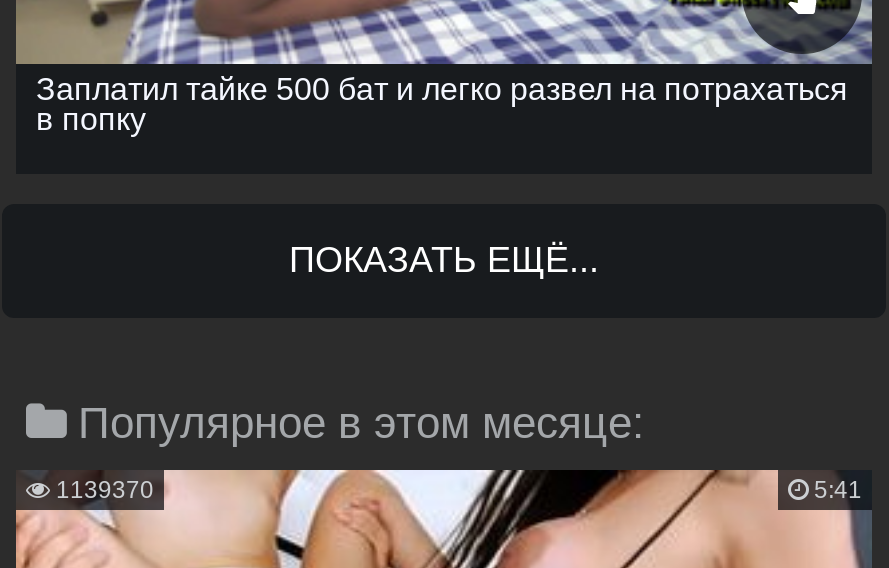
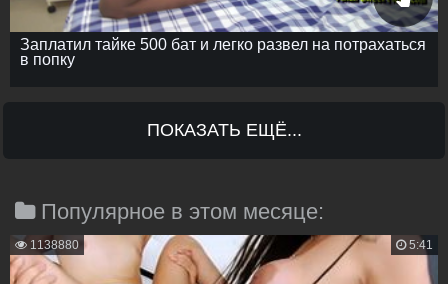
[50,477,154,505] 1139370 -> [27,238,79,252] 1138880

